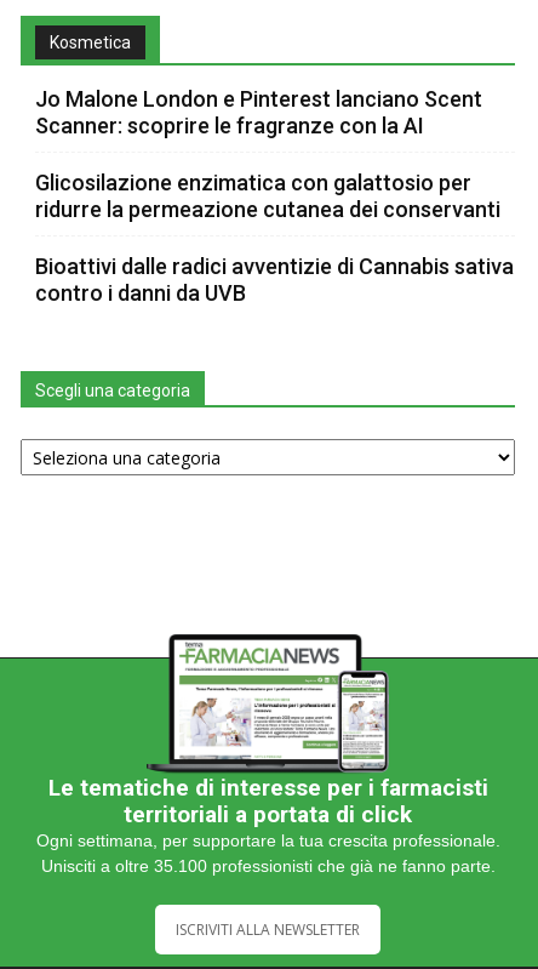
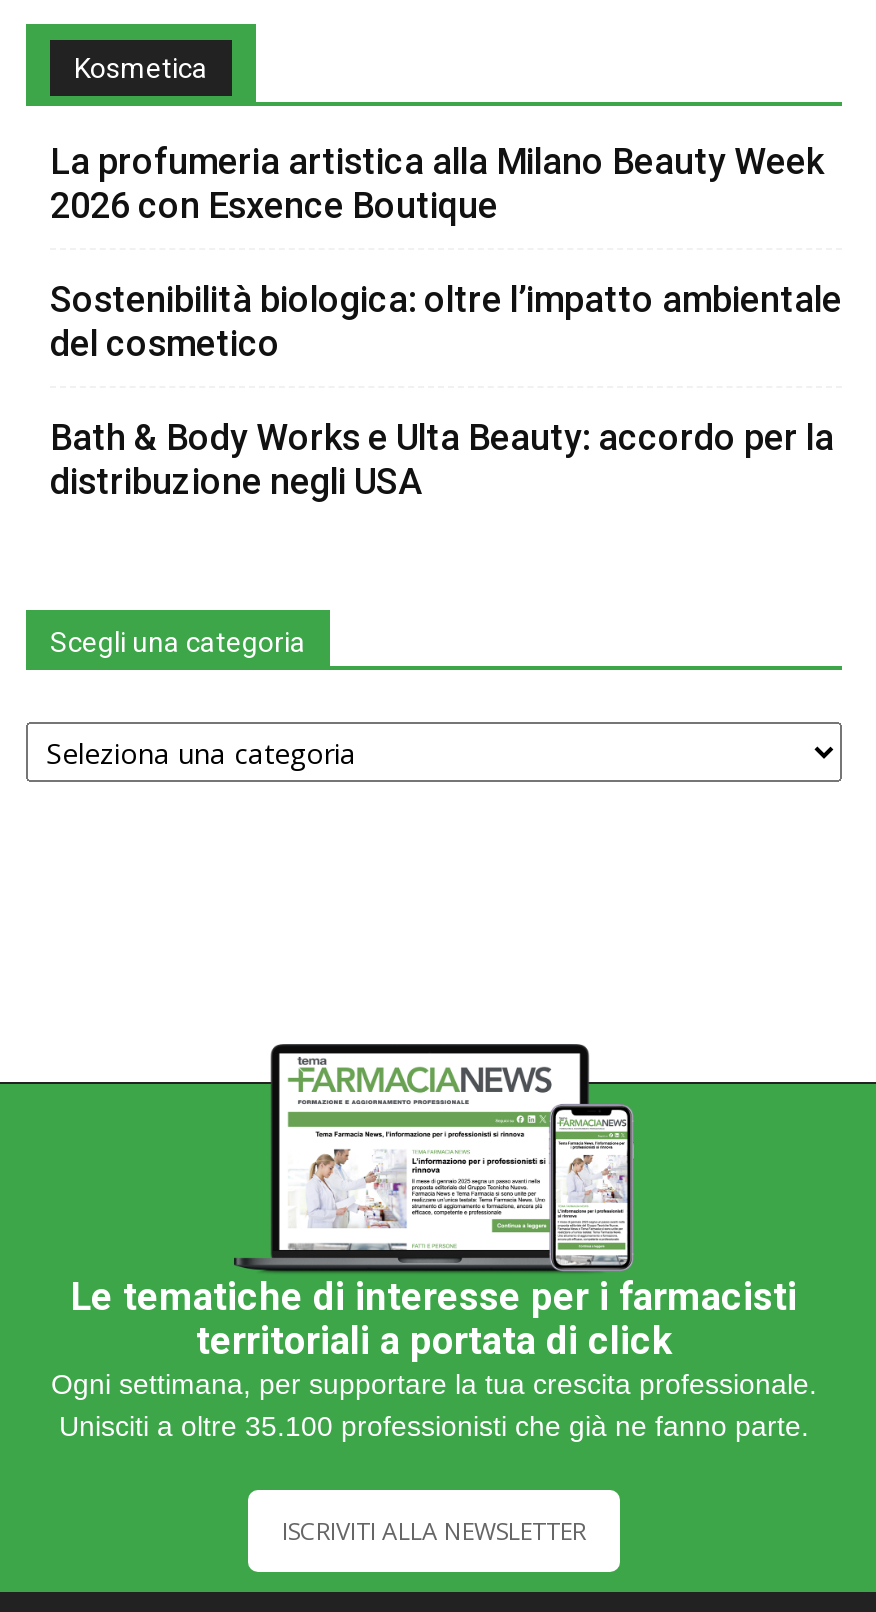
[35,86,482,139] Jo Malone London e Pinterest lanciano Scent | Scanner: scoprire le fragranze con la AI -> [50,141,824,227] La profumeria artistica alla Milano Beauty Week | 2026 con Esxence Boutique
[35,170,500,222] Glicosilazione enzimatica con galattosio per | ridurre la permeazione cutanea dei conservanti -> [50,279,842,365] Sostenibilità biologica: oltre l’impatto ambientale | del cosmetico
[35,254,514,306] Bioattivi dalle radici avventizie di Cannabis sativa | contro i danni da UVB -> [50,417,834,503] Bath & Body Works e Ulta Beauty: accordo per la | distribuzione negli USA

